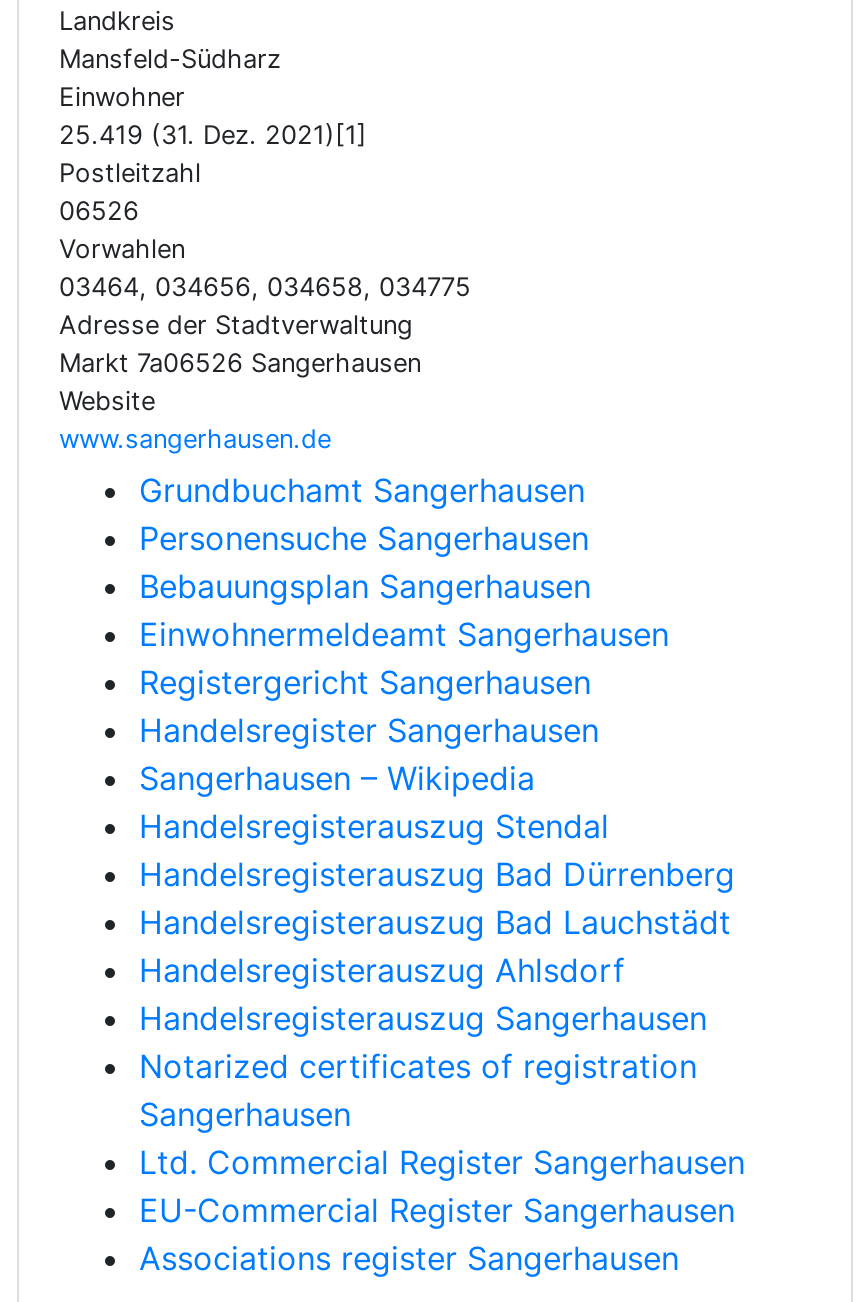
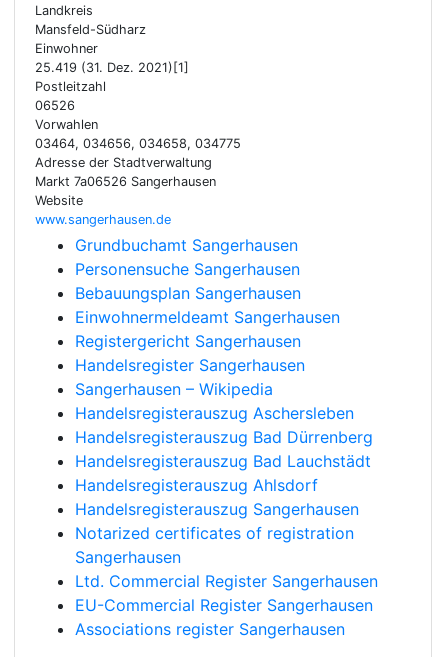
[139,806,609,846] Handelsregisterauszug Stendal -> [75,403,354,423] Handelsregisterauszug Aschersleben

